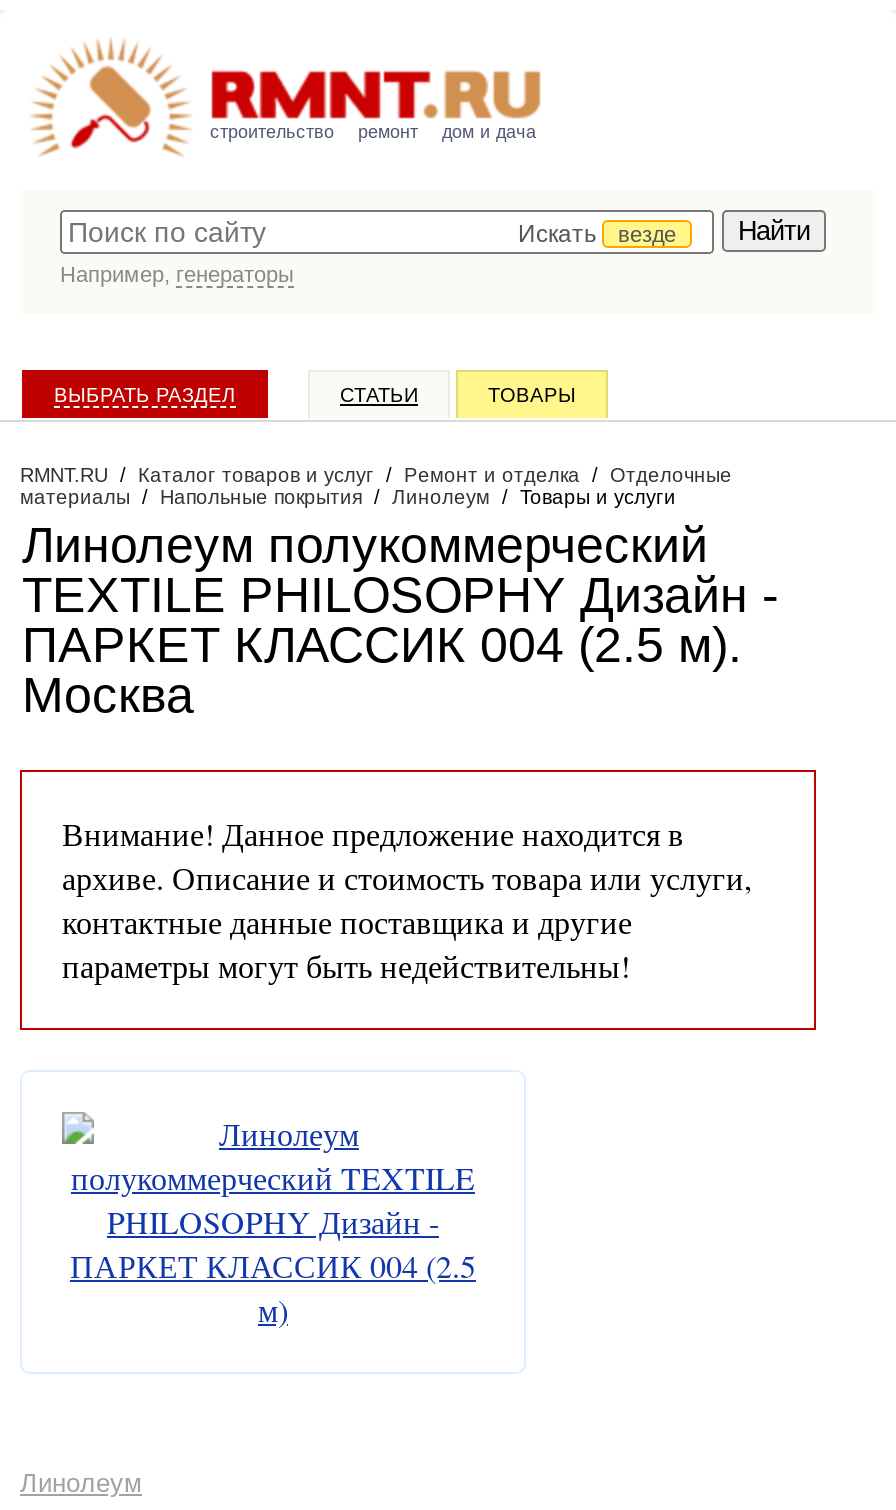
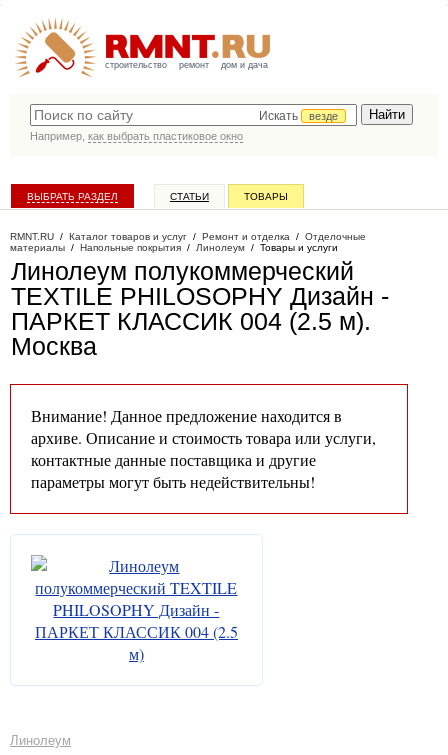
[60,262,294,286] Например, генераторы -> [30,130,243,142] Например, как выбрать пластиковое окно

